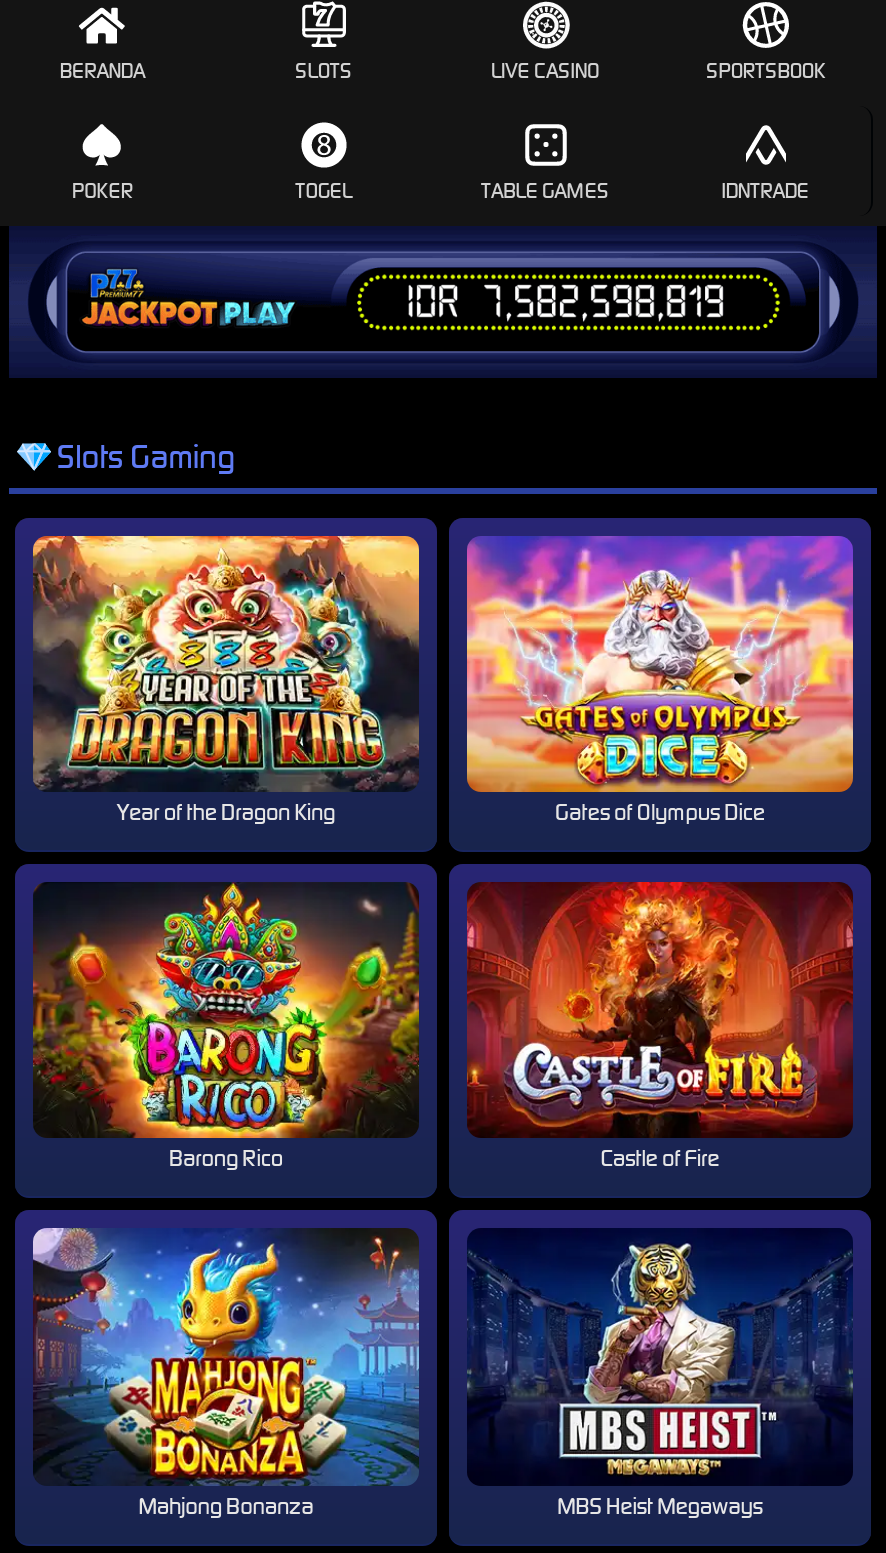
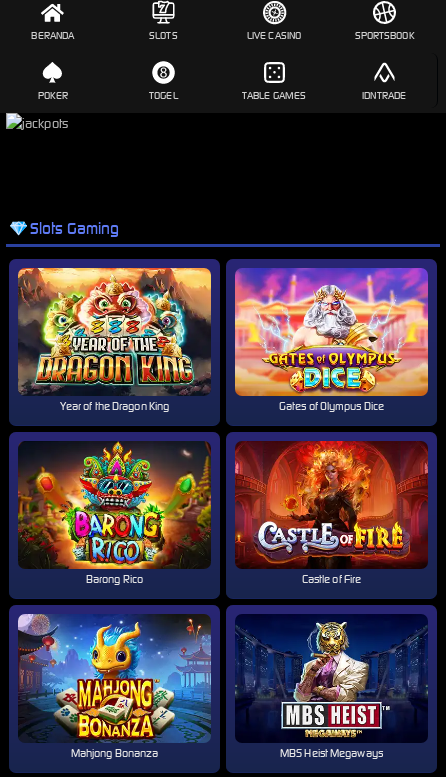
[9,226,877,378] [image] -> none

